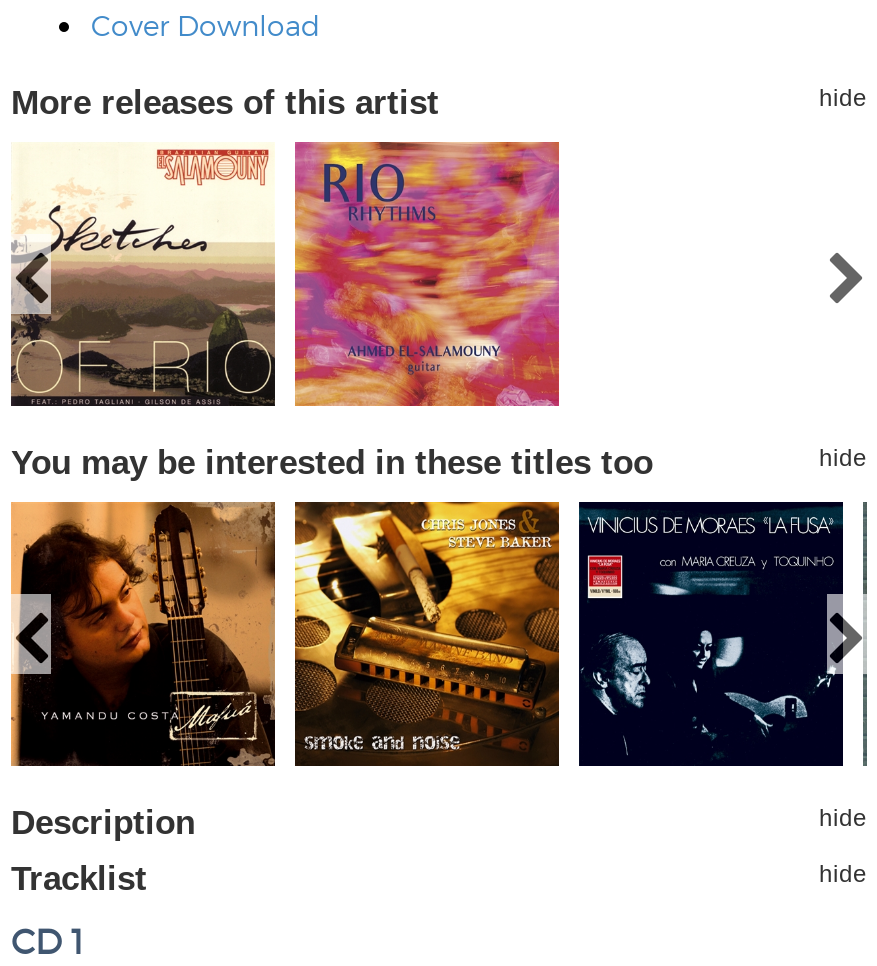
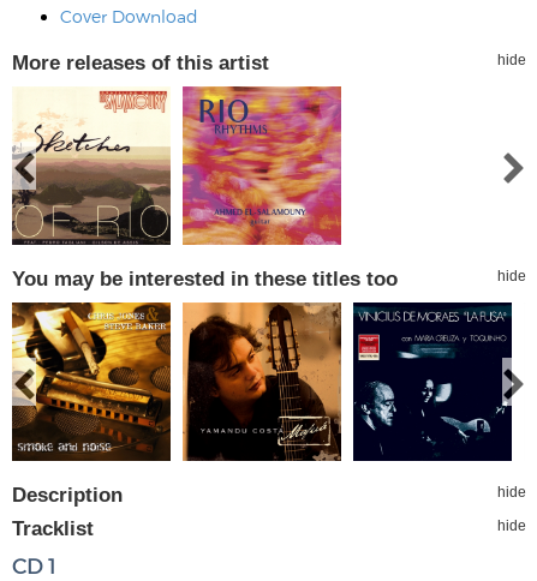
[9,500,277,768] [image] -> [11,301,172,462] [image]
[293,500,561,768] [image] -> [181,301,342,462] [image]

